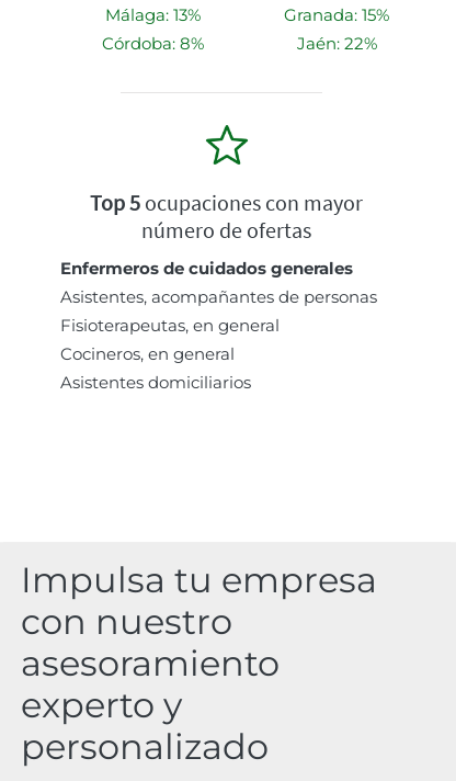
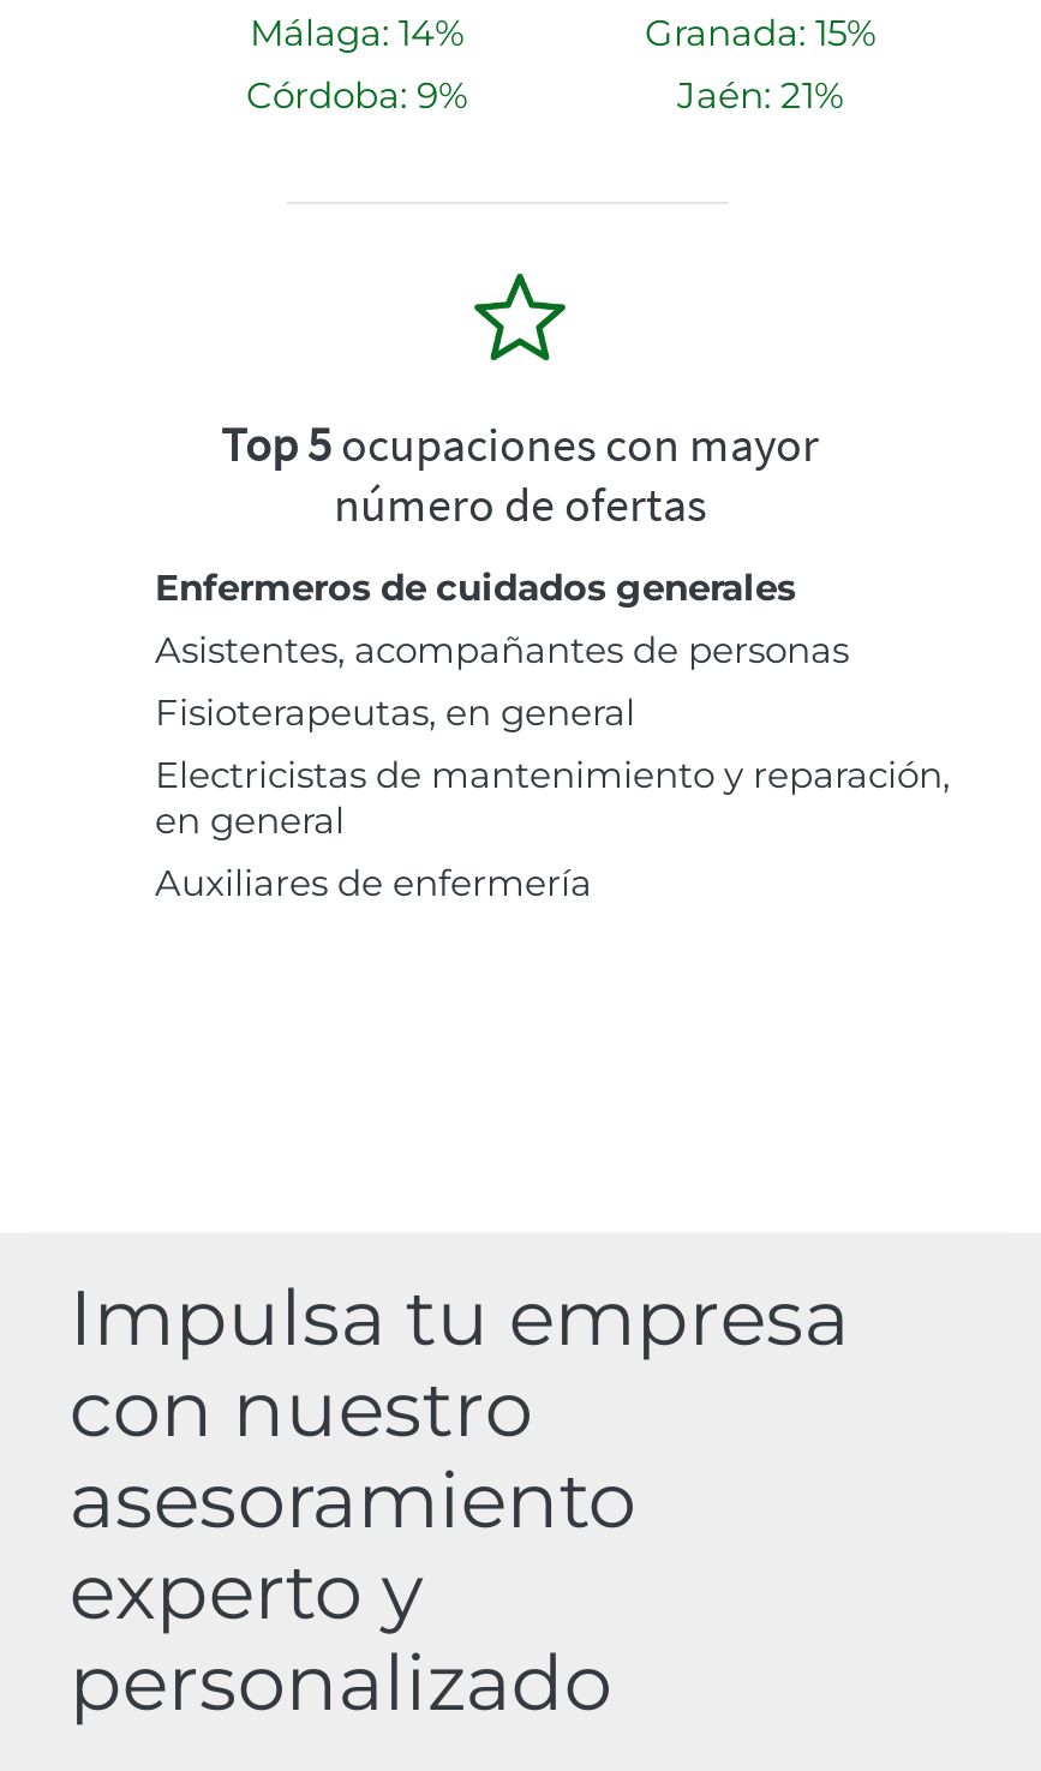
[105,5,200,25] Málaga: 13% -> [250,10,463,56] Málaga: 14%
[101,33,203,54] Córdoba: 8% -> [246,73,467,118] Córdoba: 9%
[297,33,377,54] Jaén: 22% -> [677,73,843,118] Jaén: 21%
[60,344,251,393] Cocineros, en general | Asistentes domiciliarios -> [155,752,950,906] Electricistas de mantenimiento y reparación, | en general | Auxiliares de enfermería

